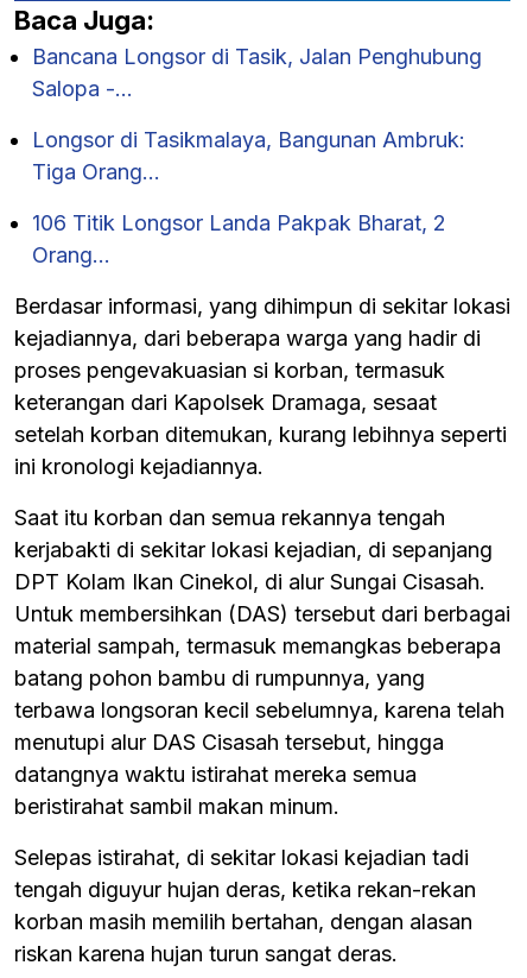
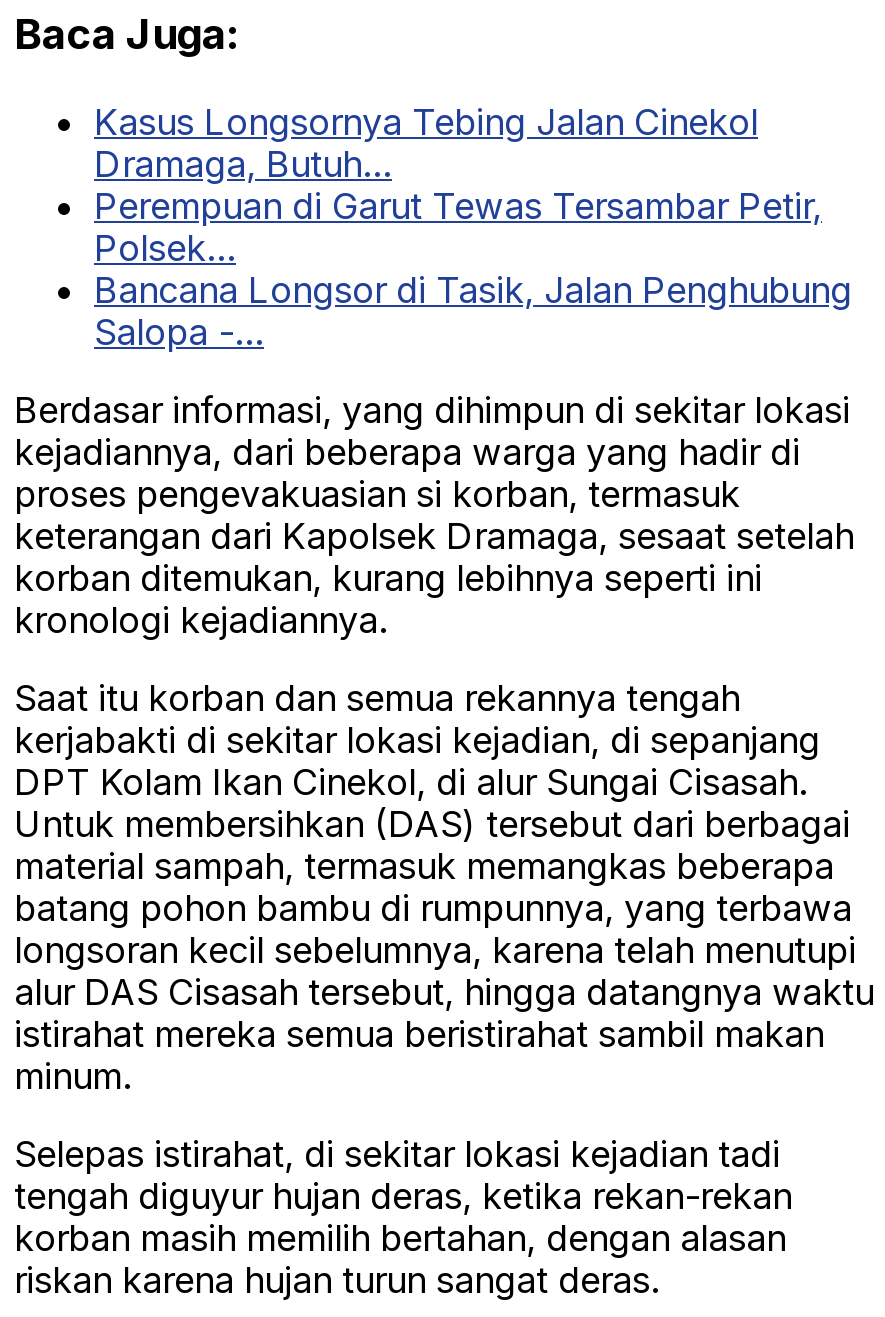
none -> [94,101,822,269] Kasus Longsornya Tebing Jalan Cinekol | Dramaga, Butuh… | Perempuan di Garut Tewas Tersambar Petir, | Polsek…
moved [32,44,482,69] -> [94,269,852,311]: Bancana Longsor di Tasik, Jalan Penghubung
moved [32,77,133,101] -> [94,311,264,353]: Salopa -…
[32,128,465,268] Longsor di Tasikmalaya, Bangunan Ambruk: | Tiga Orang… | 106 Titik Longsor Landa Pakpak Bharat, 2 | Orang… -> none

